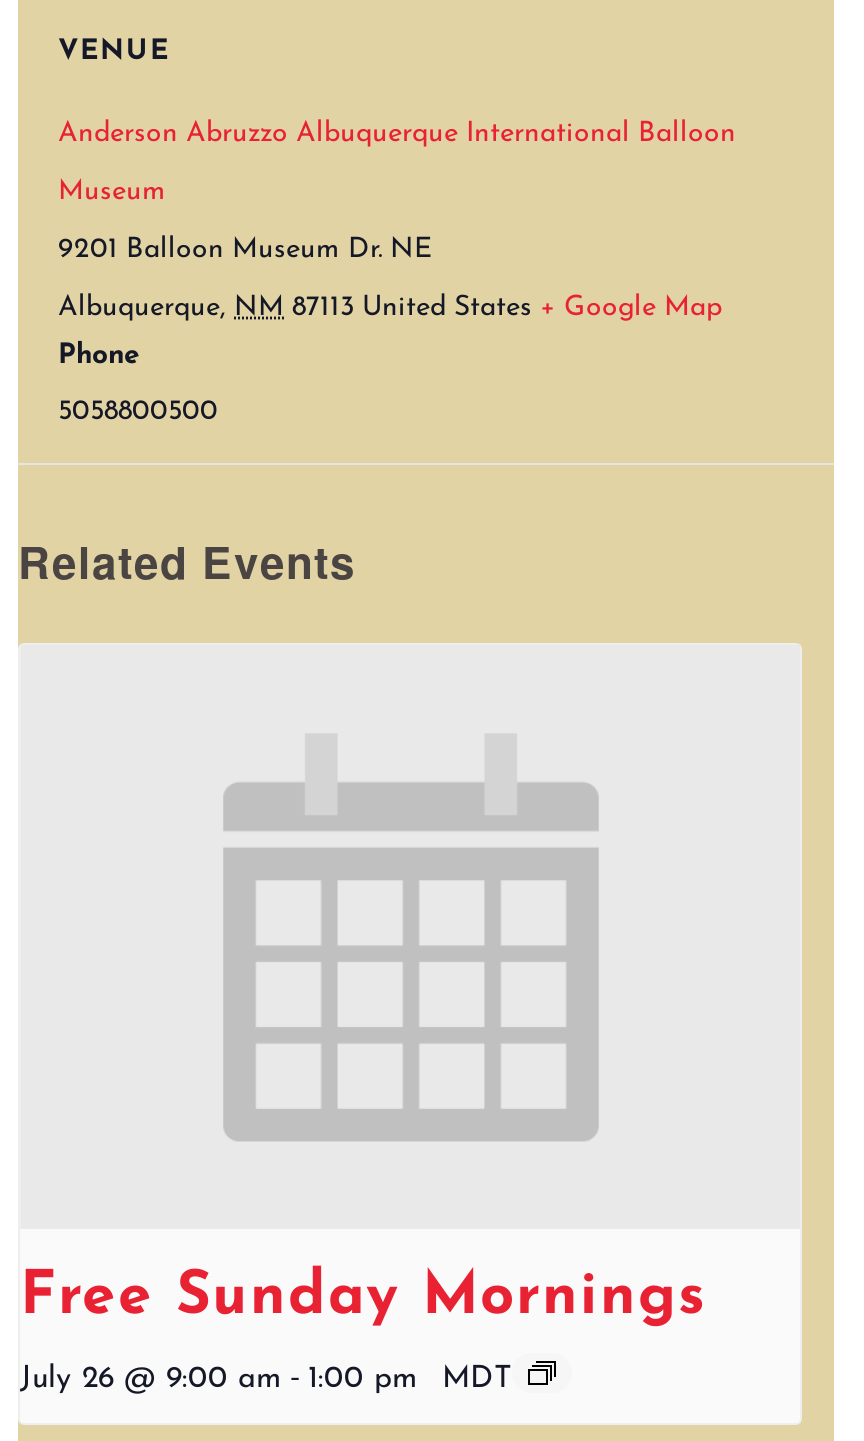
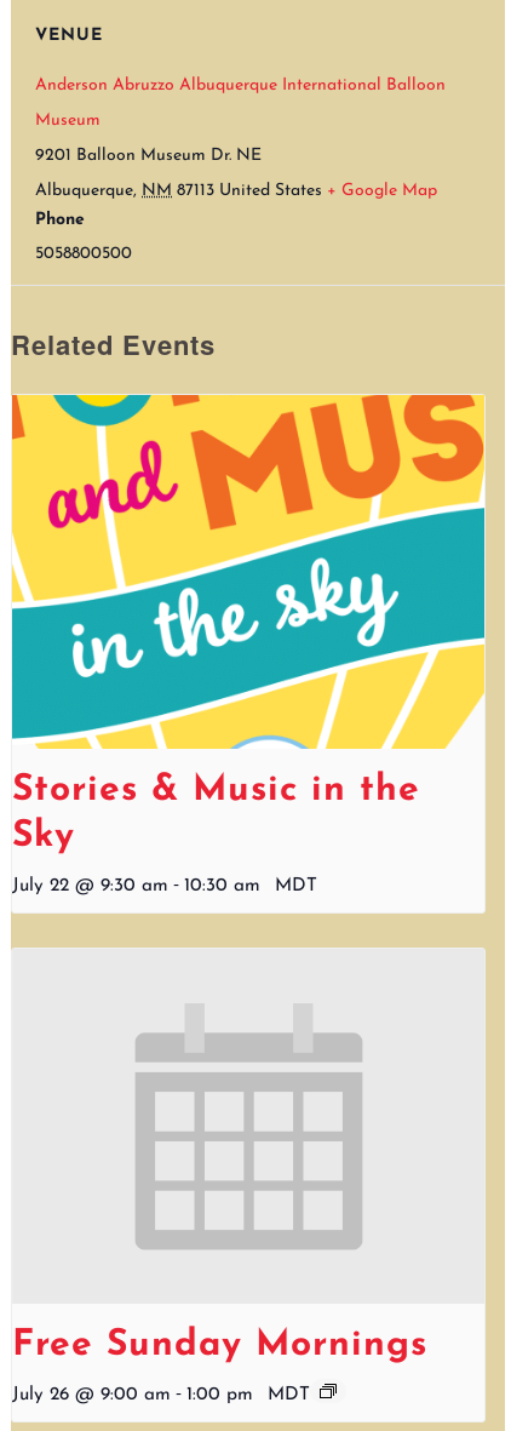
none -> [11,394,486,896] [image] | Stories & Music in the | Sky | July 22 @ 9:30 am - 10:30 am | MDT

